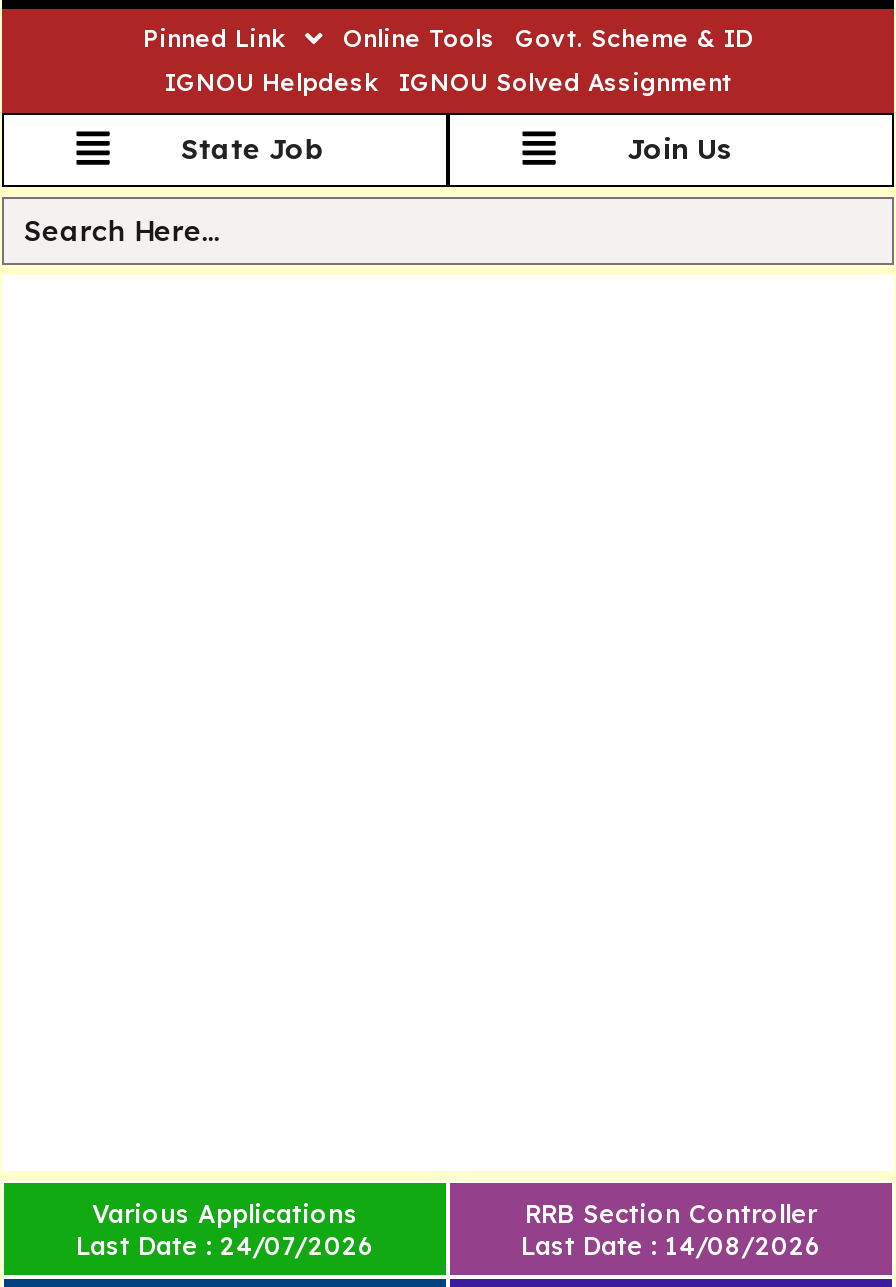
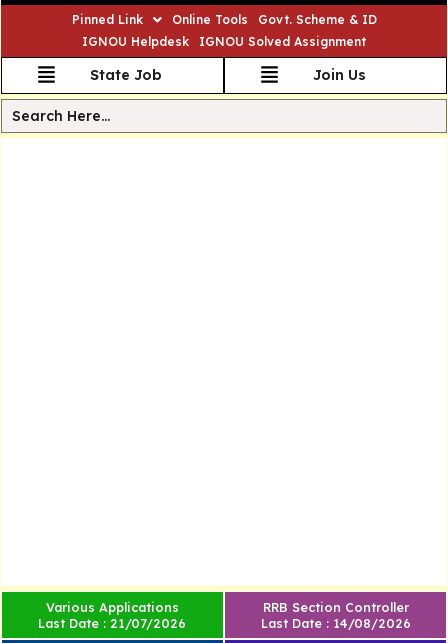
[76,1230,374,1262] Last Date : 24/07/2026 -> [38,615,186,631] Last Date : 21/07/2026

